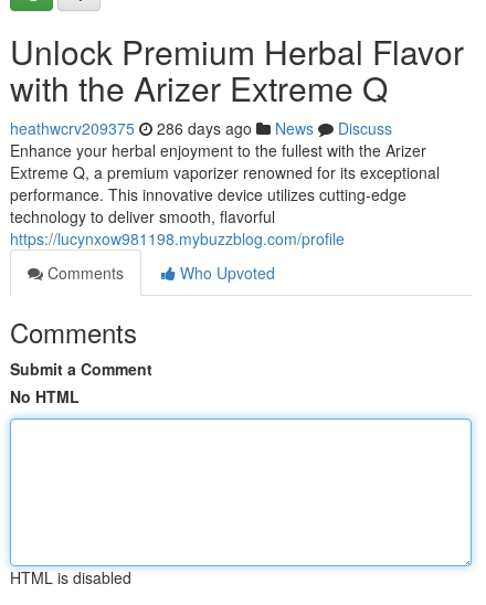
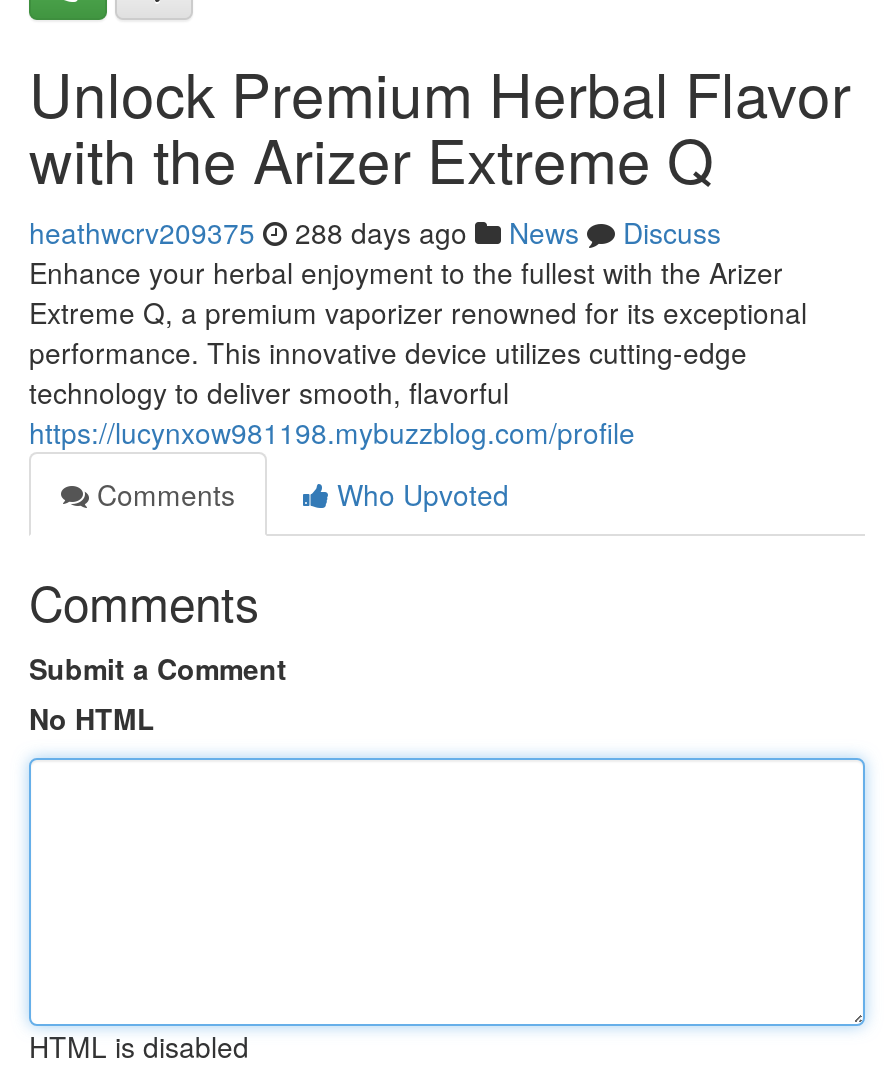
[10,117,392,139] heathwcrv209375 286 days ago News Discuss -> [29,212,721,252] heathwcrv209375 288 days ago News Discuss

